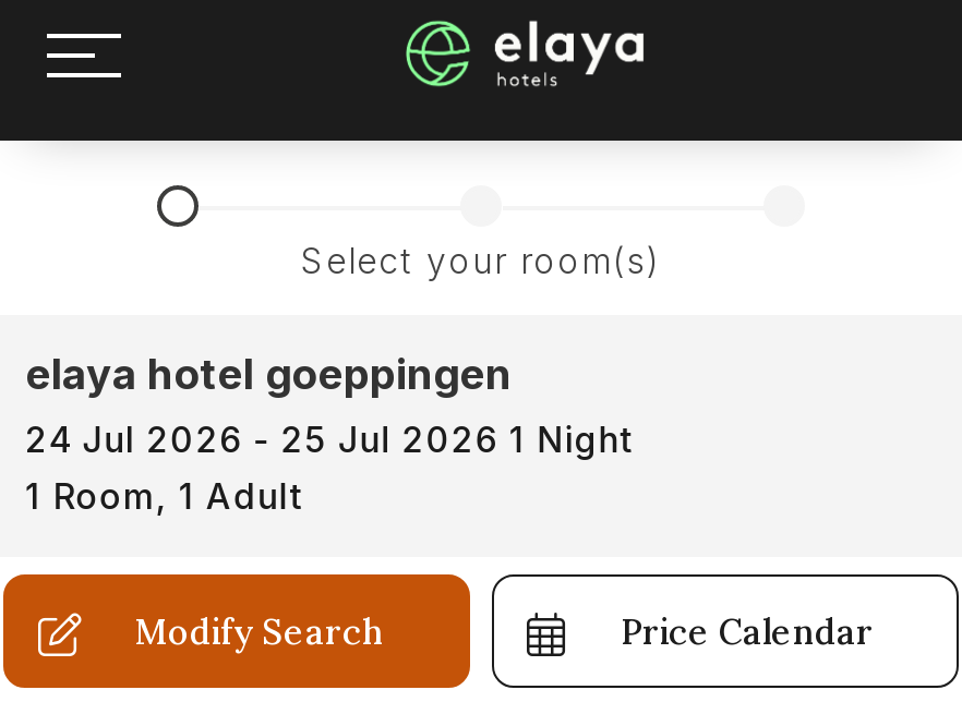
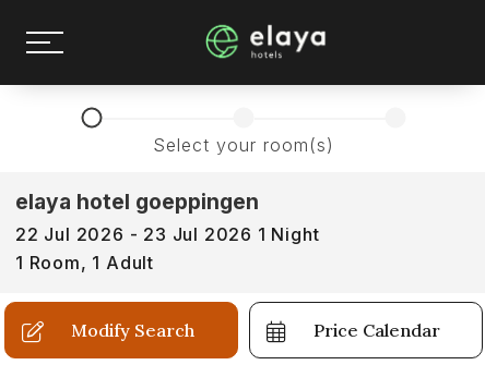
[25,417,632,461] 24 Jul 2026 - 25 Jul 2026 1 Night -> [15,223,319,245] 22 Jul 2026 - 23 Jul 2026 1 Night

